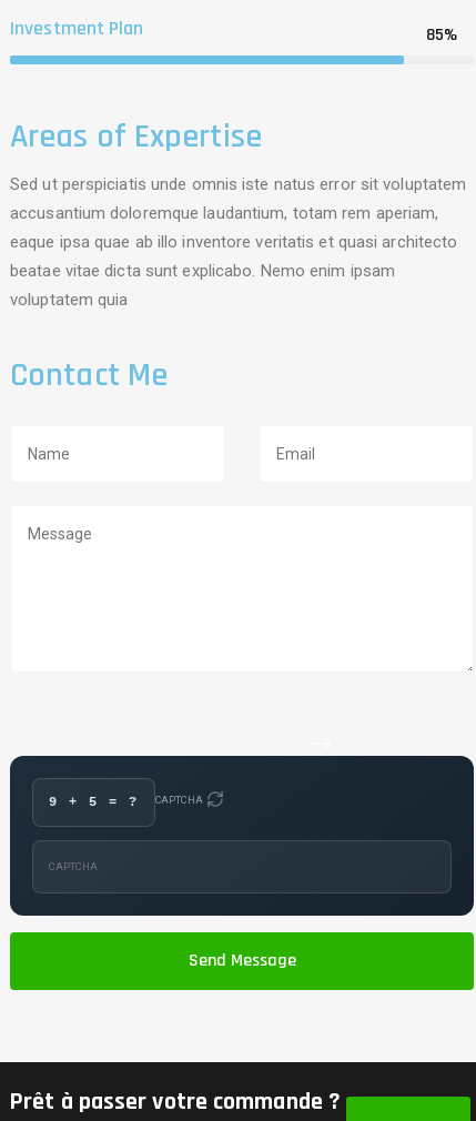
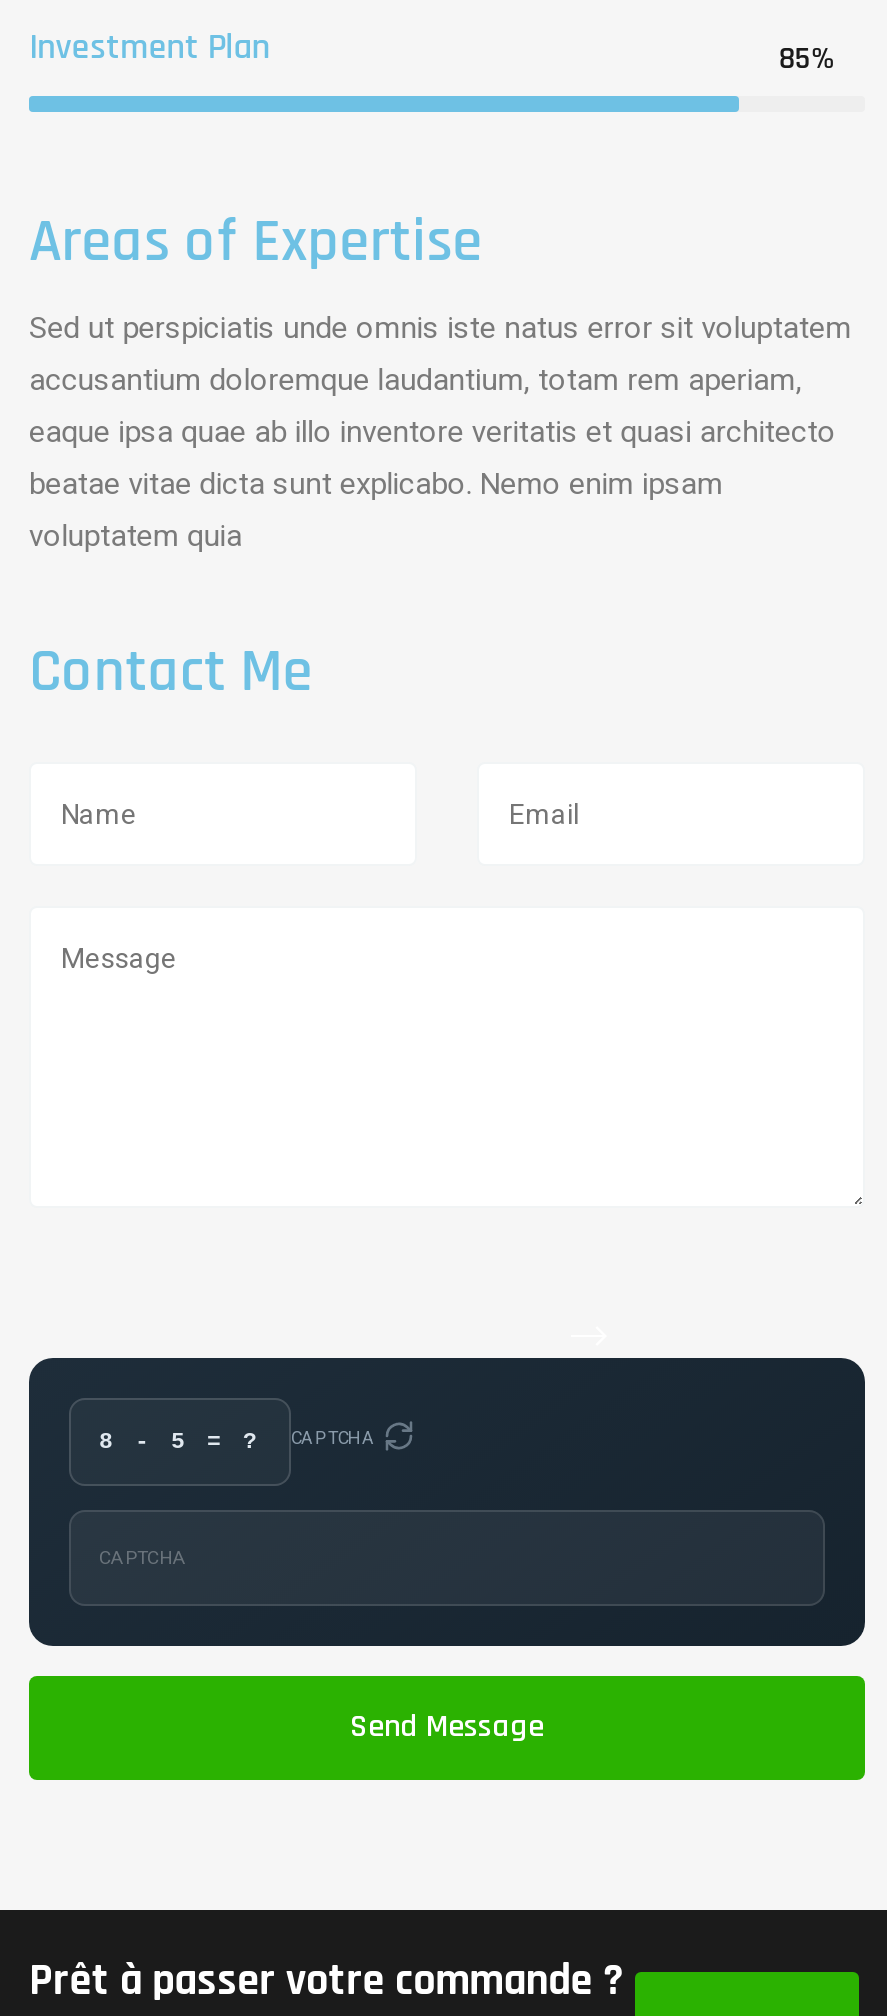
[49,794,203,809] 9 + 5 = ? CAPTCHA -> [99,1427,376,1454] 8 - 5 = ? CAPTCHA

